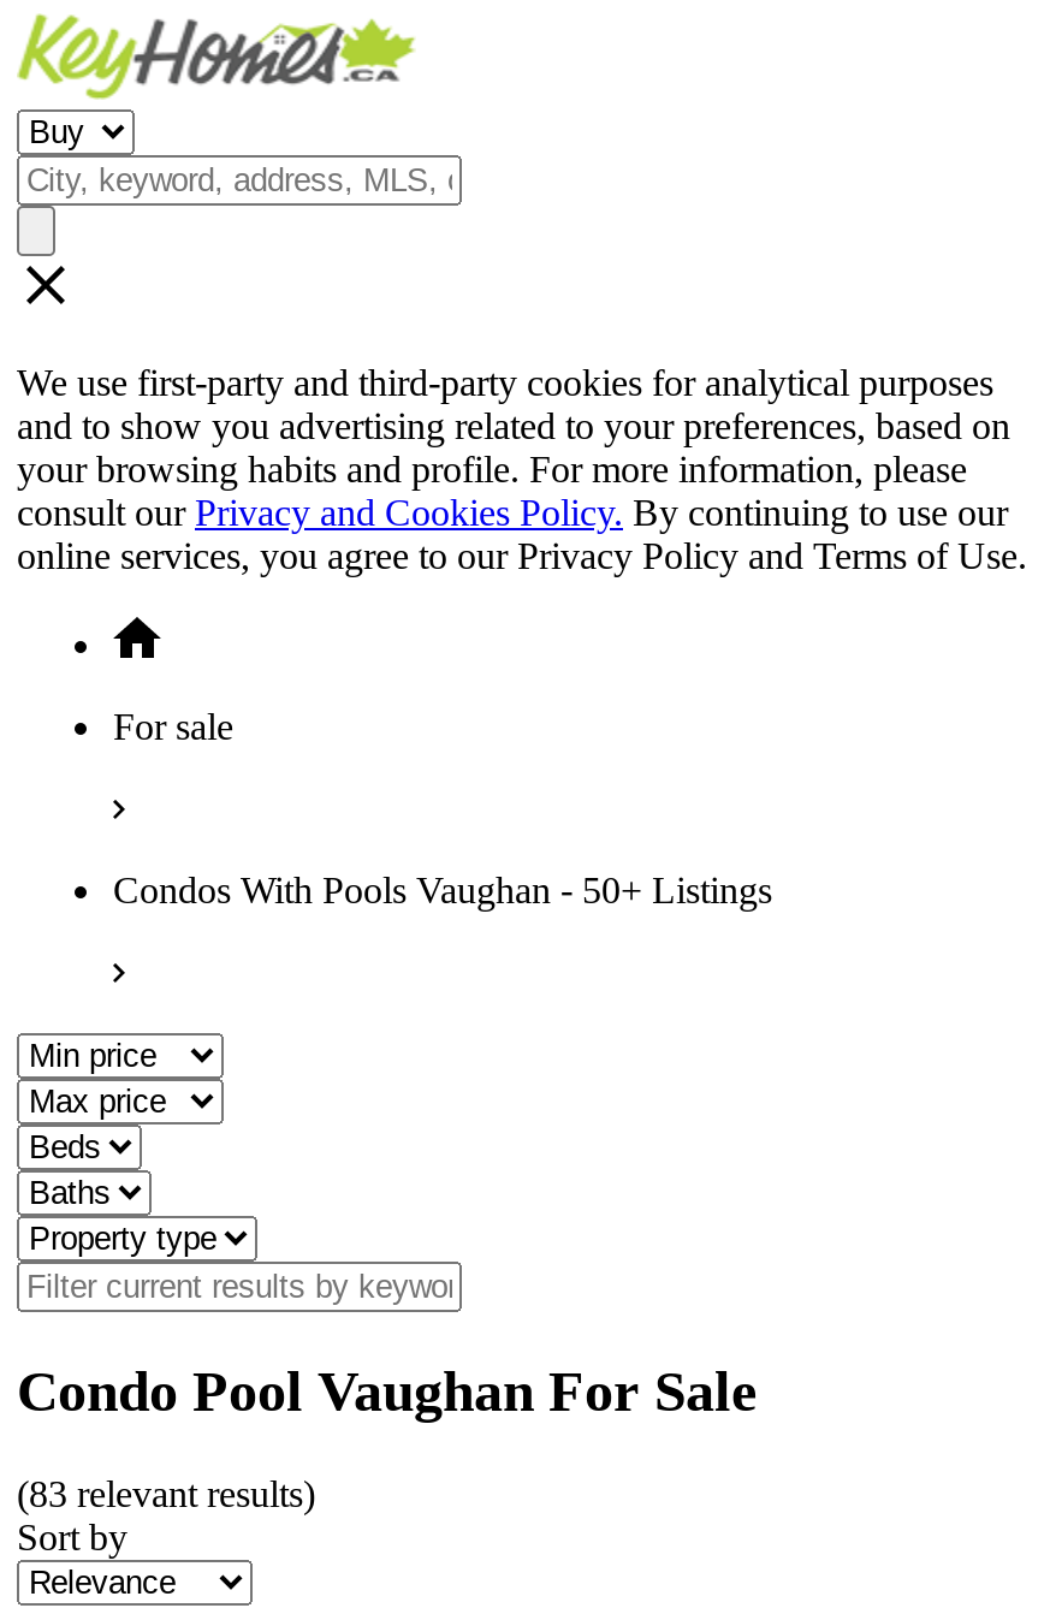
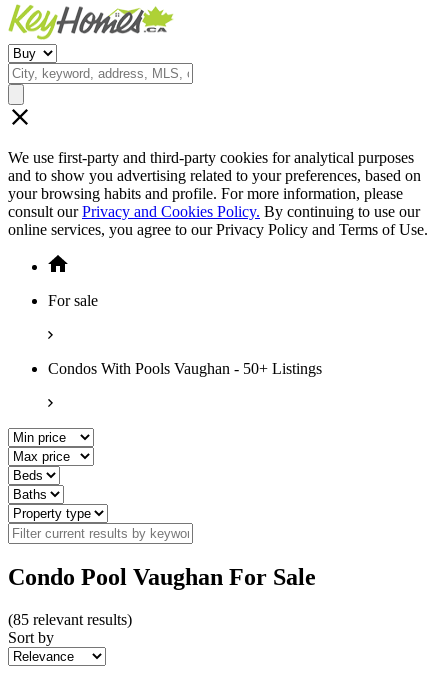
[17,1473,315,1514] (83 relevant results) -> [8,611,132,628] (85 relevant results)

